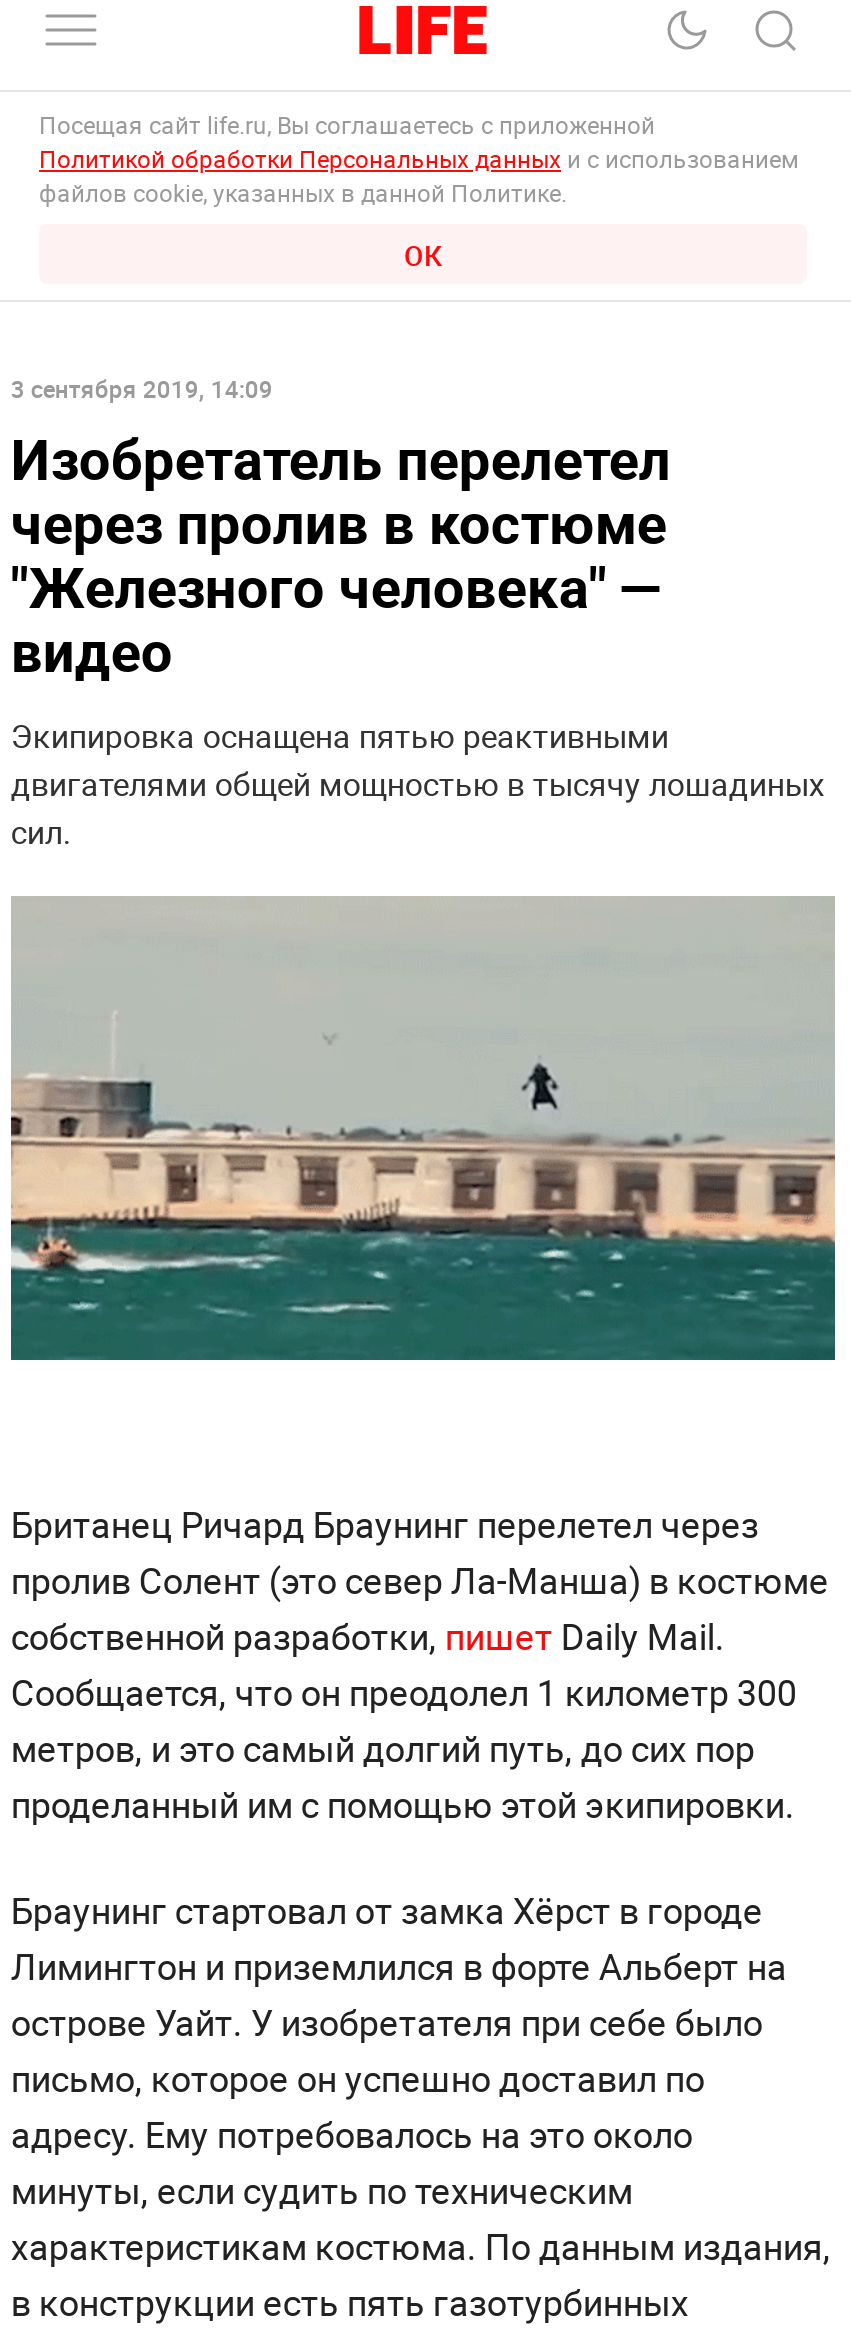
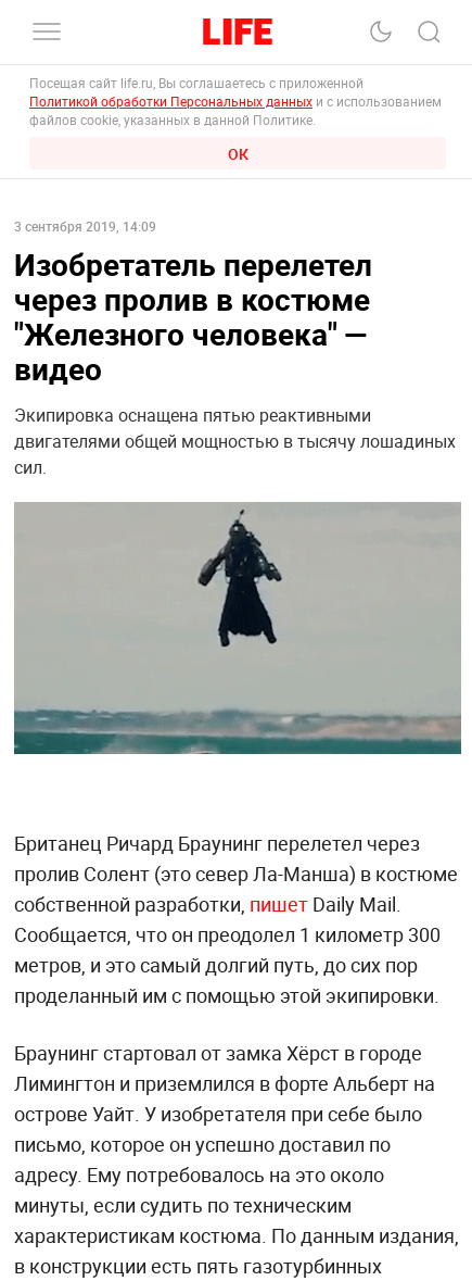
[11,910,837,1362] [image] -> [14,508,461,754] [image]

